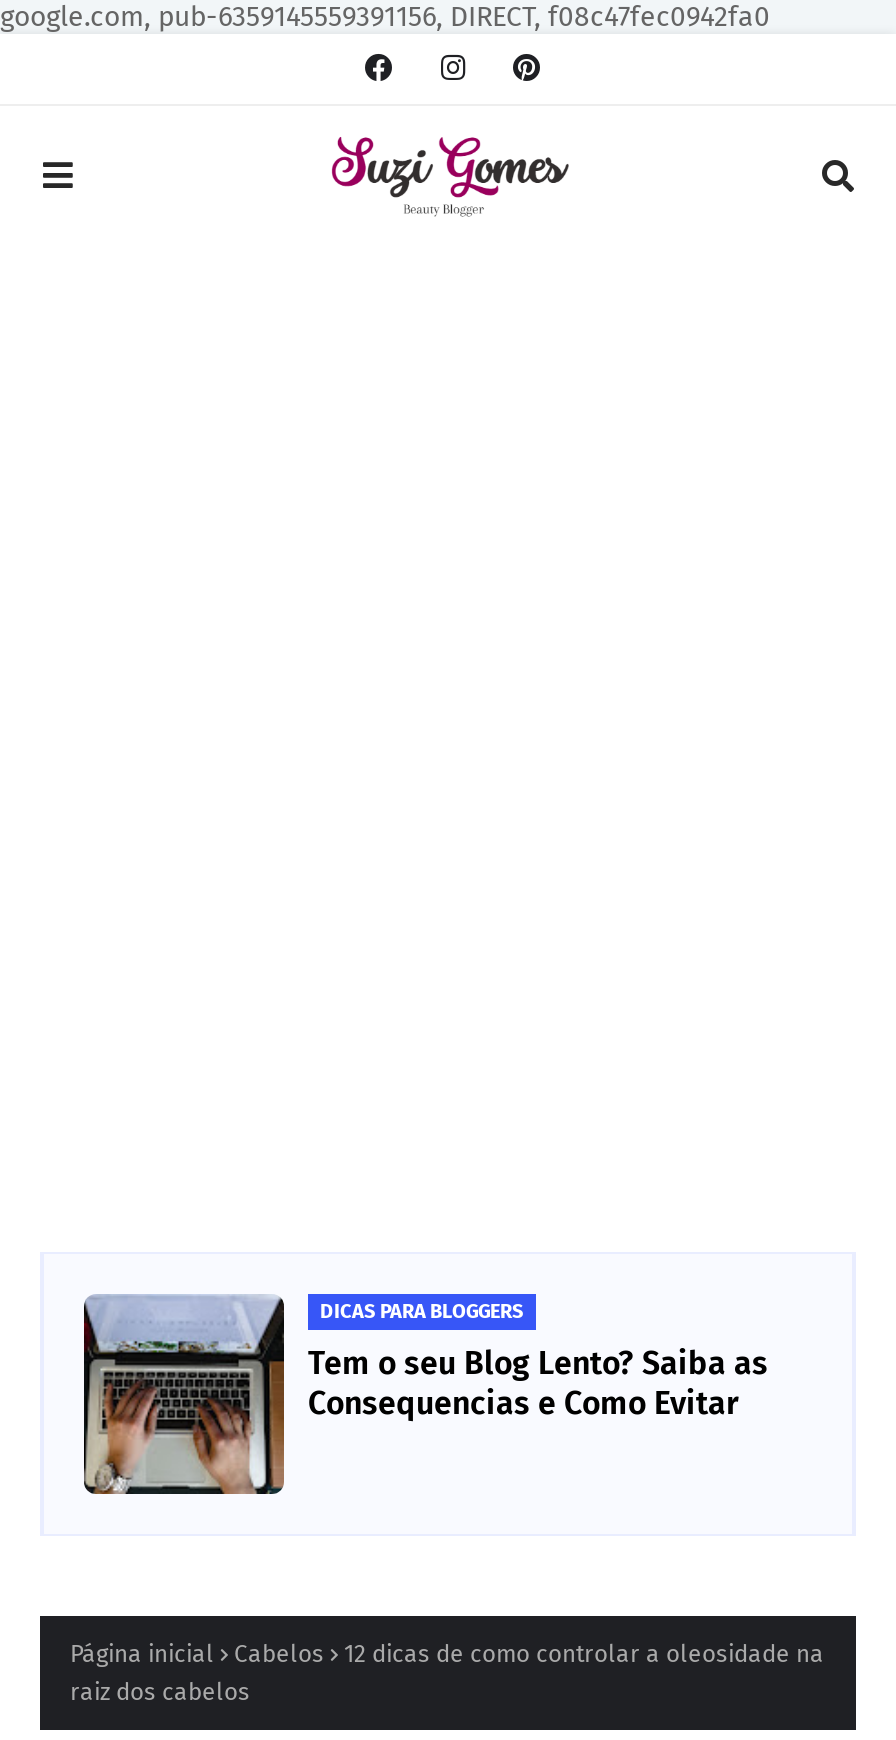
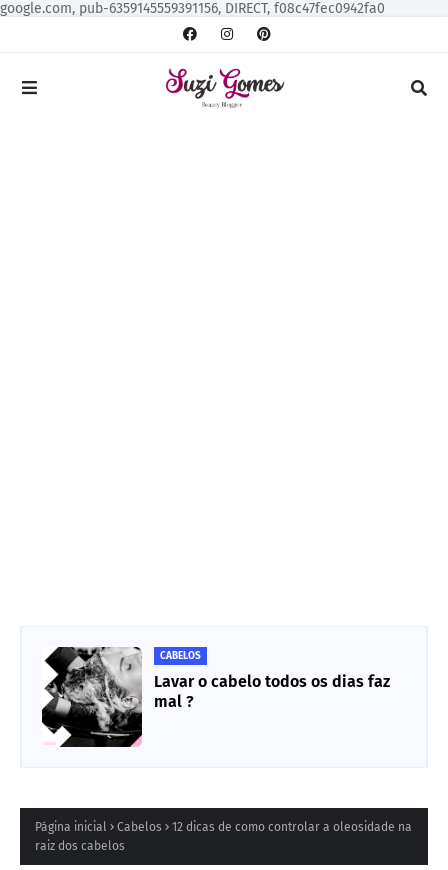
[82,1294,768,1496] [image] | Tem o seu Blog Lento? Saiba as | Consequencias e Como Evitar -> [42,646,390,748] [image] | Lavar o cabelo todos os dias faz | mal ?
[320,1300,524,1324] DICAS PARA BLOGGERS -> [160,650,201,662] CABELOS

